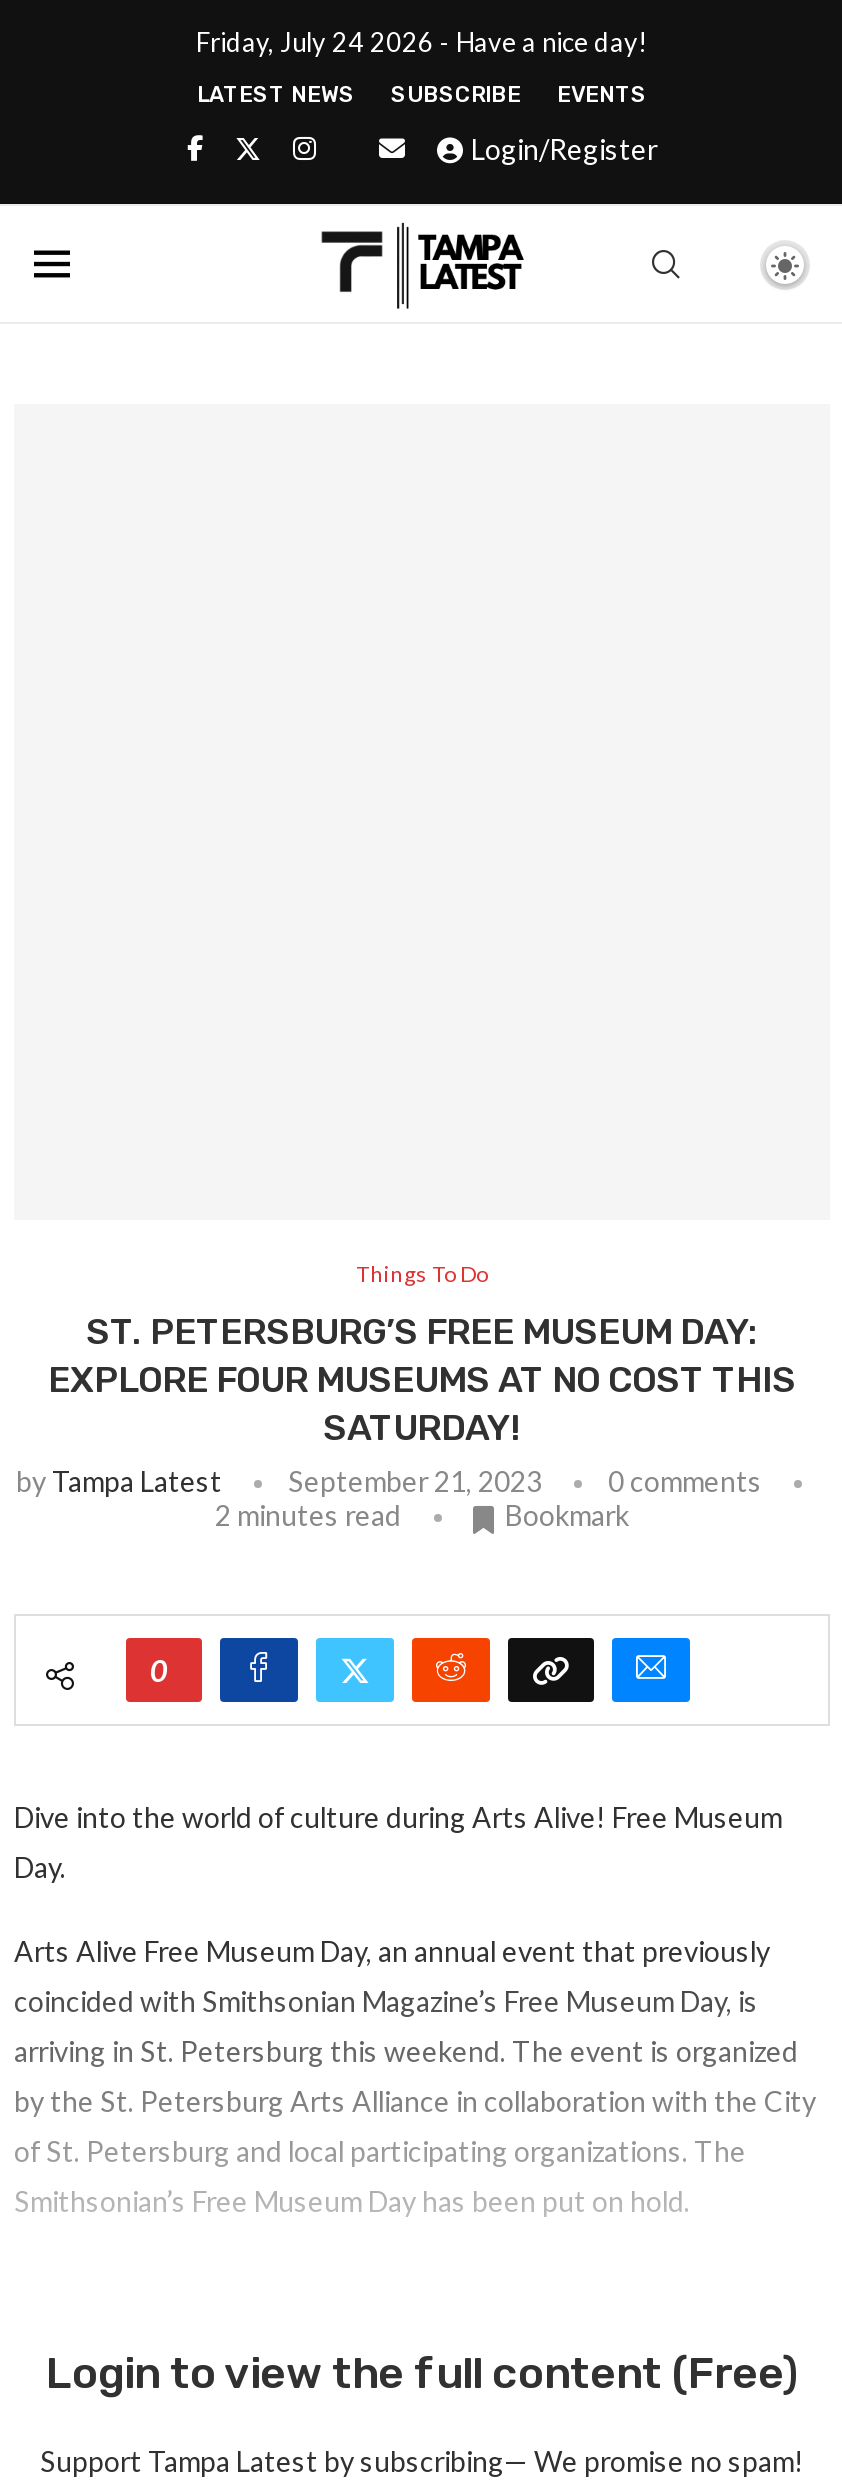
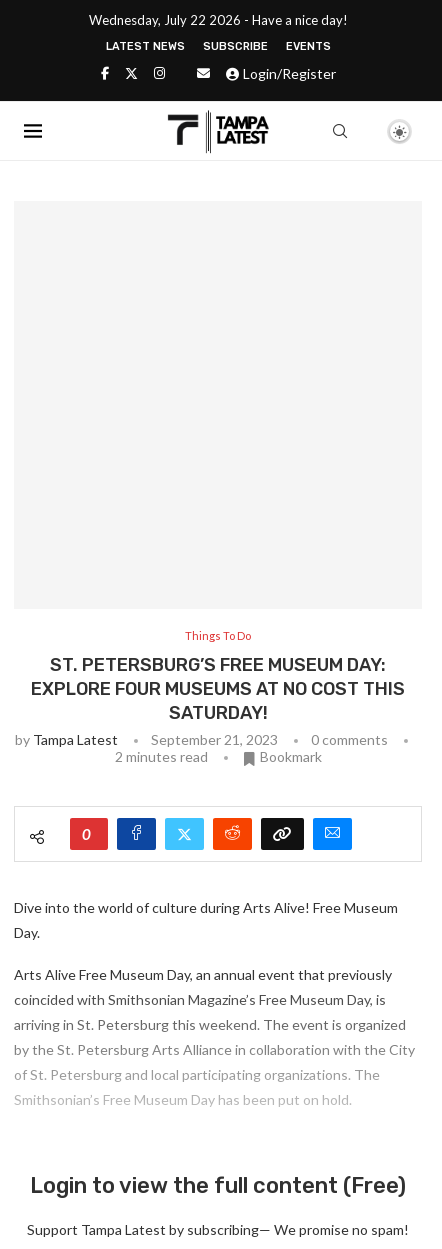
[196,26,648,58] Friday, July 24 2026 - Have a nice day! -> [88,12,347,28] Wednesday, July 22 2026 - Have a nice day!

